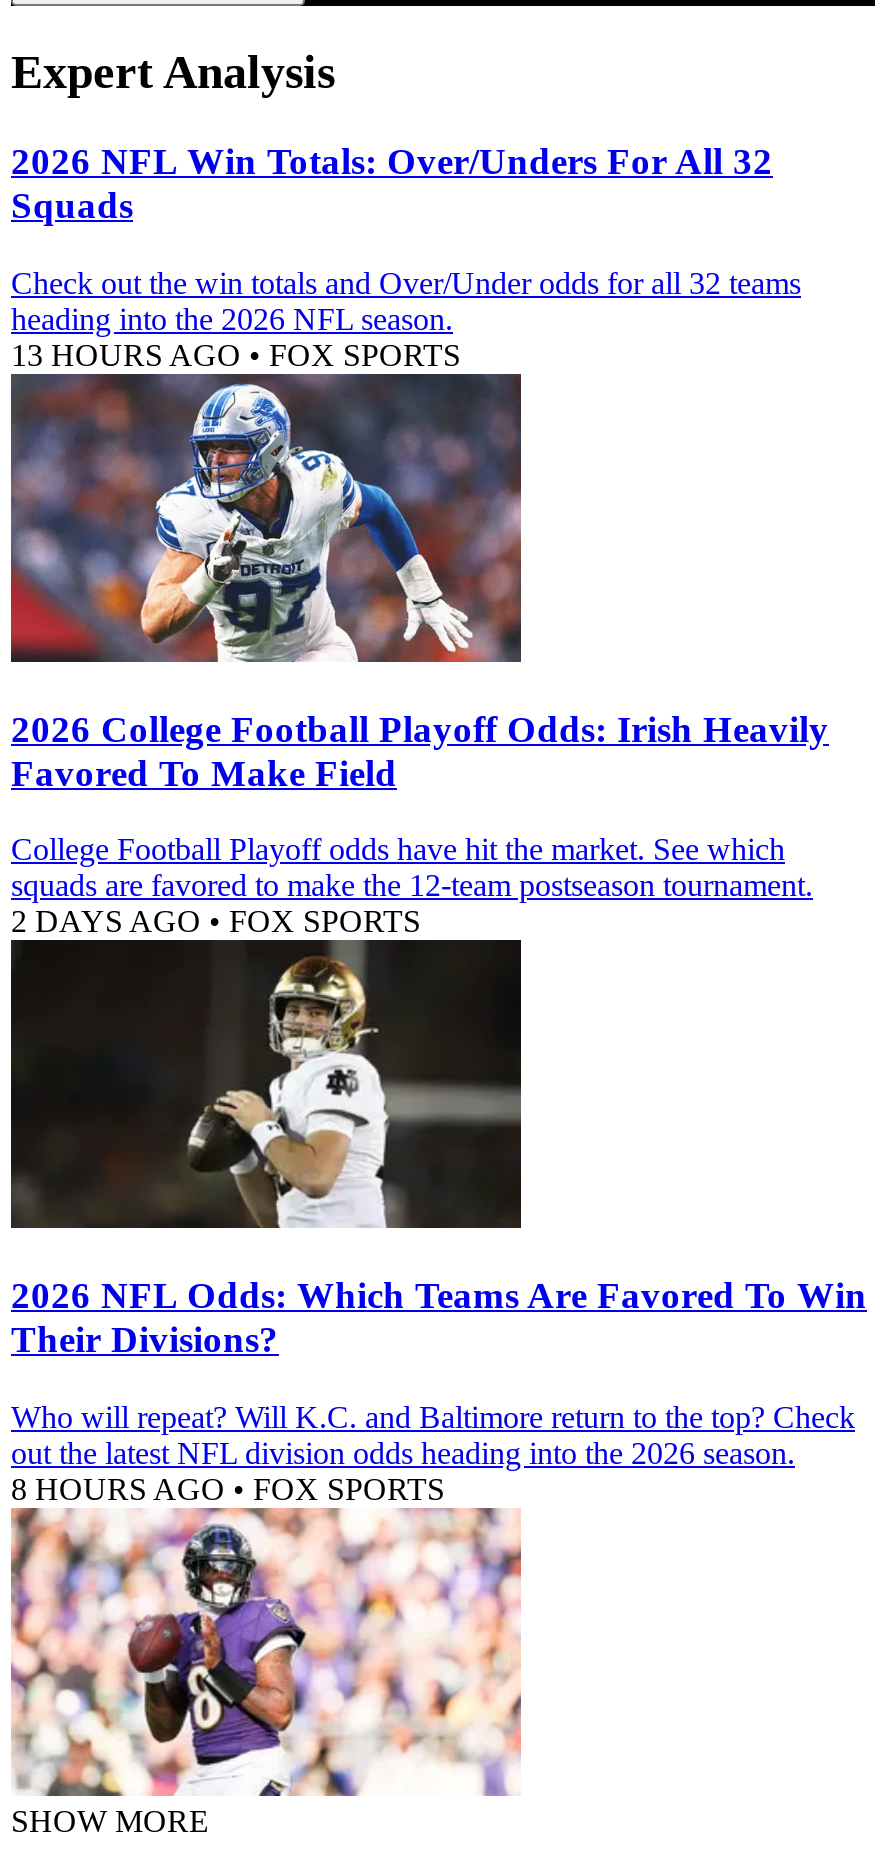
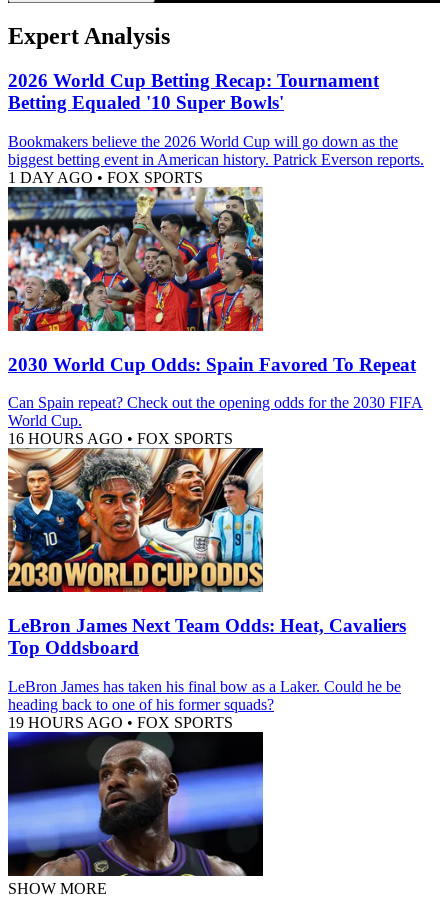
[11,140,773,226] 2026 NFL Win Totals: Over/Unders For All 32 | Squads -> [8,70,379,113] 2026 World Cup Betting Recap: Tournament | Betting Equaled '10 Super Bowls'
[11,266,801,372] Check out the win totals and Over/Under odds for all 32 teams | heading into the 2026 NFL season. | 13 HOURS AGO • FOX SPORTS -> [8,133,424,186] Bookmakers believe the 2026 World Cup will go down as the | biggest betting event in American history. Patrick Everson reports. | 1 DAY AGO • FOX SPORTS
[9,394,829,793] [image] | 2026 College Football Playoff Odds: Irish Heavily | Favored To Make Field -> [7,187,416,375] [image] | 2030 World Cup Odds: Spain Favored To Repeat
[11,833,813,939] College Football Playoff odds have hit the market. See which | squads are favored to make the 12-team postseason tournament. | 2 DAYS AGO • FOX SPORTS -> [8,394,423,447] Can Spain repeat? Check out the opening odds for the 2030 FIFA | World Cup. | 16 HOURS AGO • FOX SPORTS
[9,942,867,1360] [image] | 2026 NFL Odds: Which Teams Are Favored To Win | Their Divisions? -> [7,459,406,658] [image] | LeBron James Next Team Odds: Heat, Cavaliers | Top Oddsboard
[11,1400,855,1506] Who will repeat? Will K.C. and Baltimore return to the top? Check | out the latest NFL division odds heading into the 2026 season. | 8 HOURS AGO • FOX SPORTS -> [8,678,401,731] LeBron James has taken his final bow as a Laker. Could he be | heading back to one of his former squads? | 19 HOURS AGO • FOX SPORTS
[9,1508,523,1798] [image] -> [7,742,264,877] [image]

